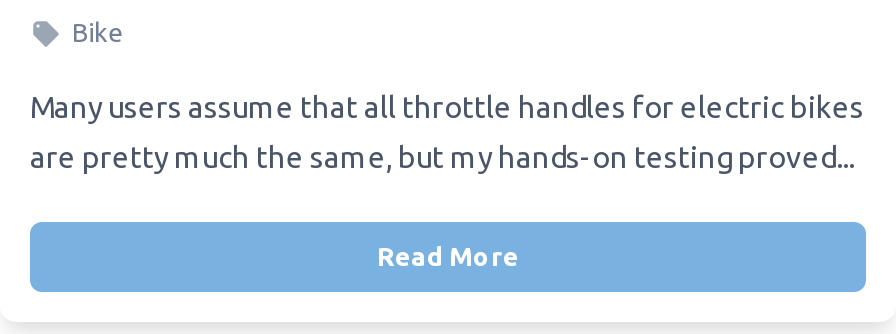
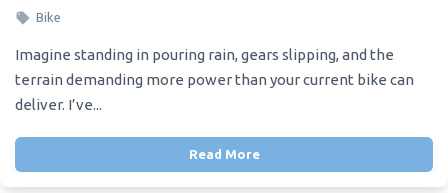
[30,90,864,174] Many users assume that all throttle handles for electric bikes | are pretty much the same, but my hands-on testing proved... -> [15,46,414,113] Imagine standing in pouring rain, gears slipping, and the | terrain demanding more power than your current bike can | deliver. I’ve...

